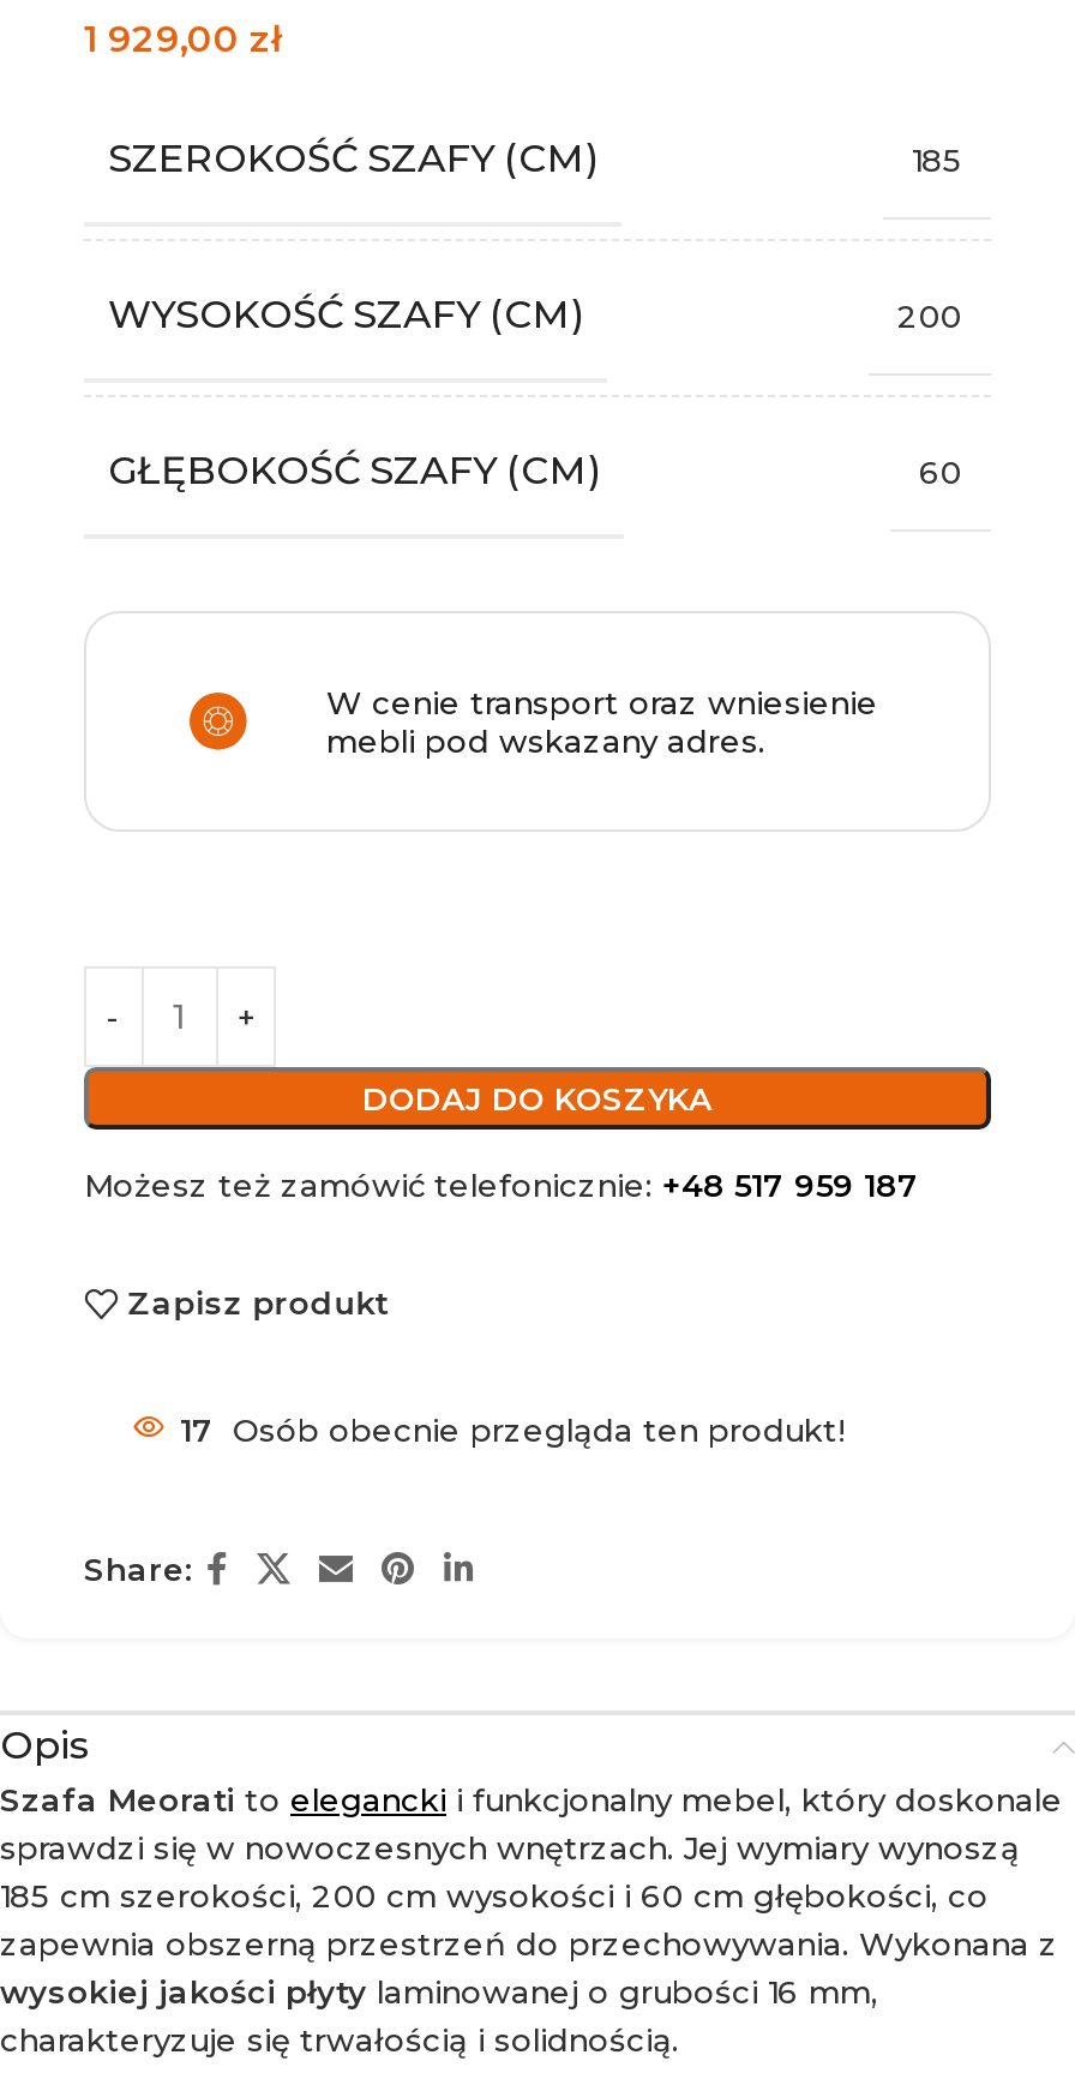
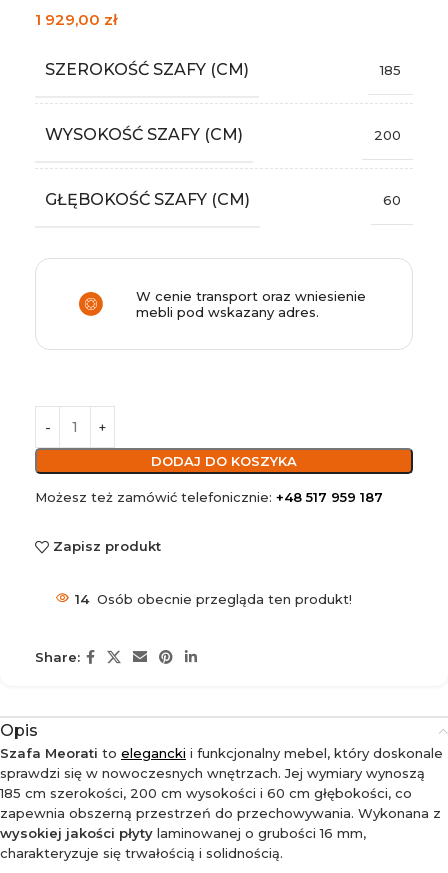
[180,1410,845,1448] 17 Osób obecnie przegląda ten produkt! -> [75,591,352,607] 14 Osób obecnie przegląda ten produkt!

